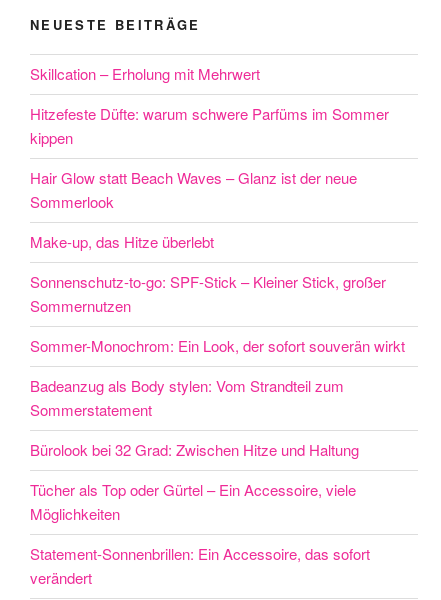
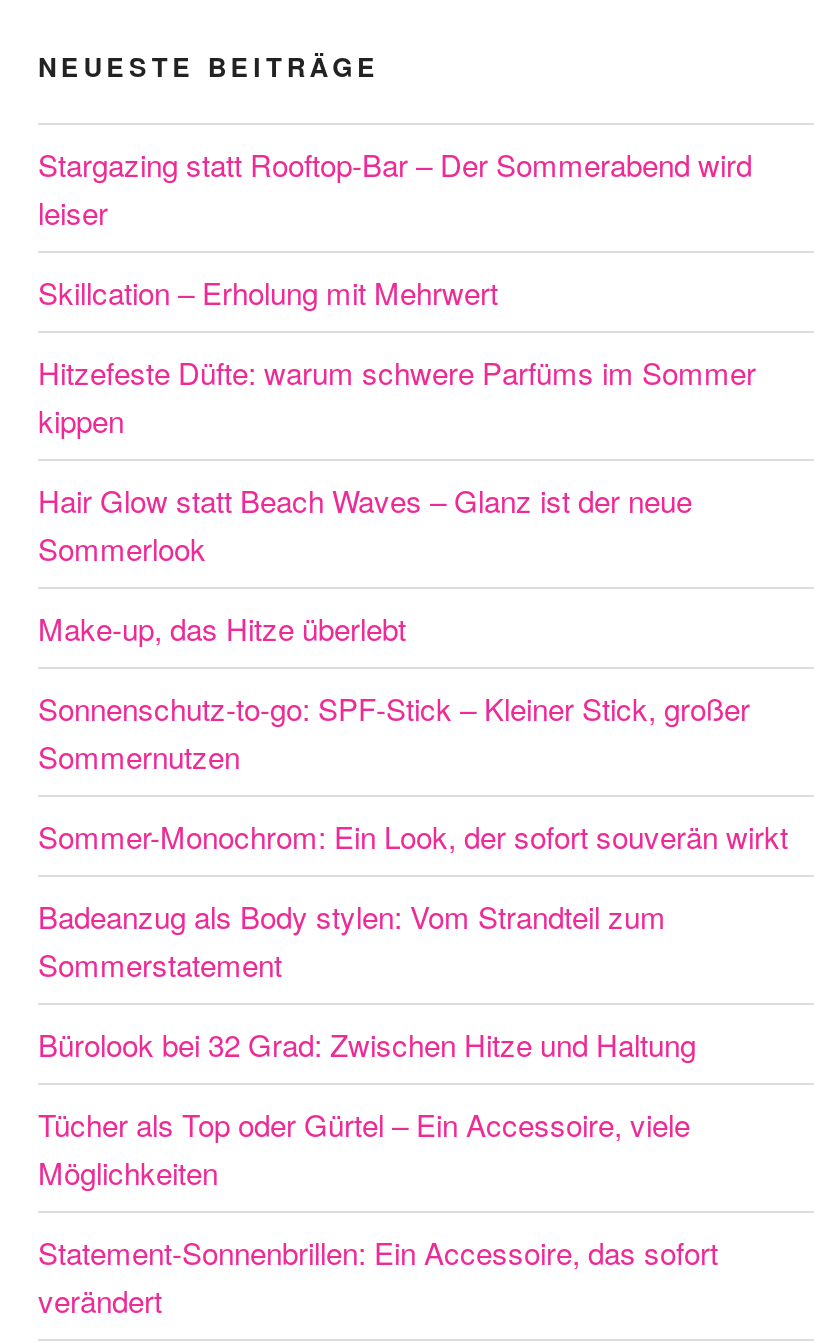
none -> [38,142,752,232] Stargazing statt Rooftop-Bar – Der Sommerabend wird | leiser

